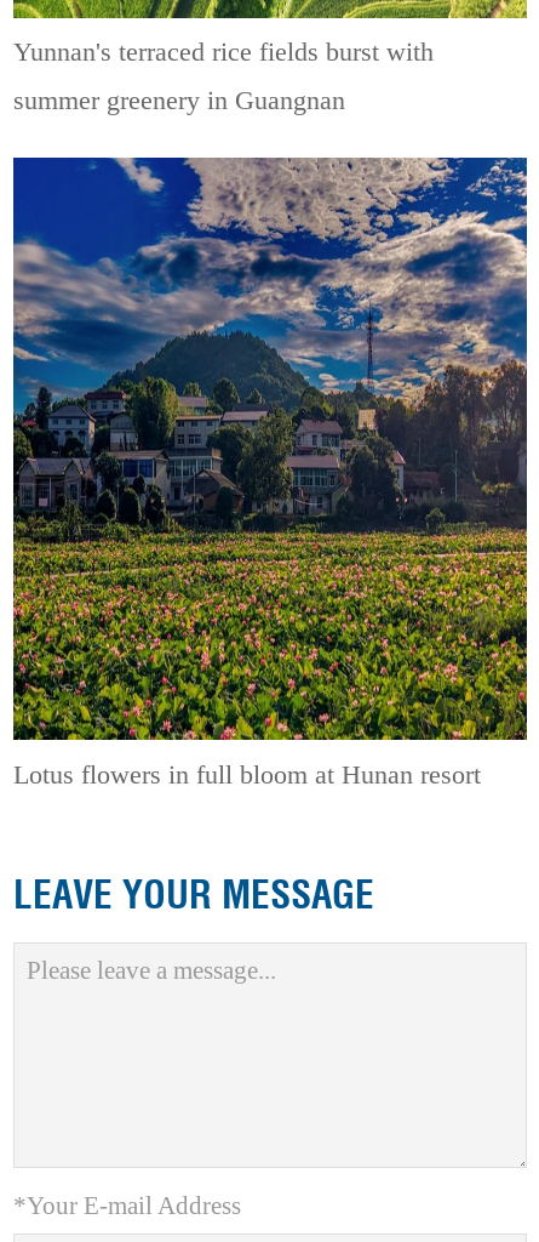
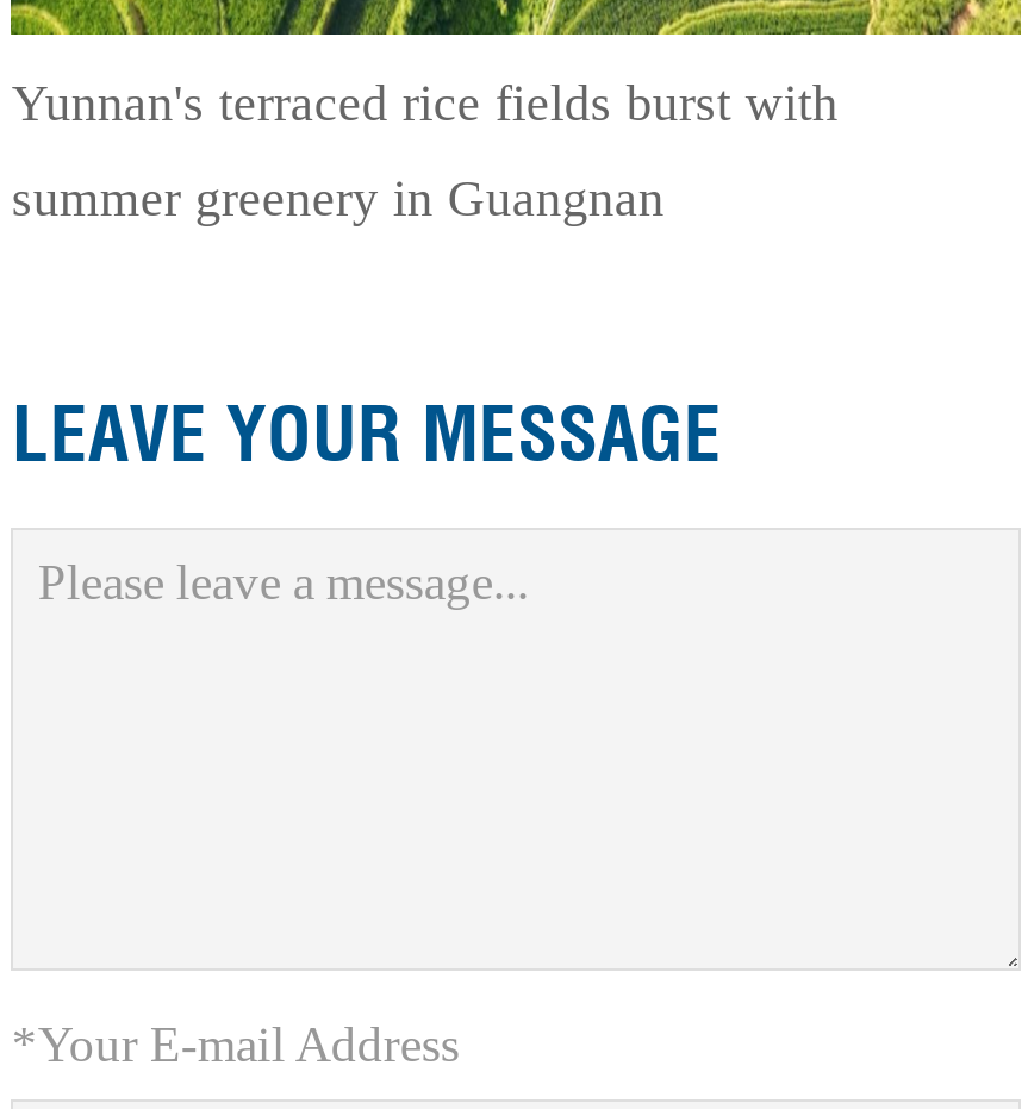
[12,156,528,789] [image] | Lotus flowers in full bloom at Hunan resort -> none

